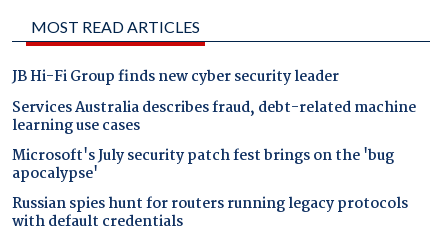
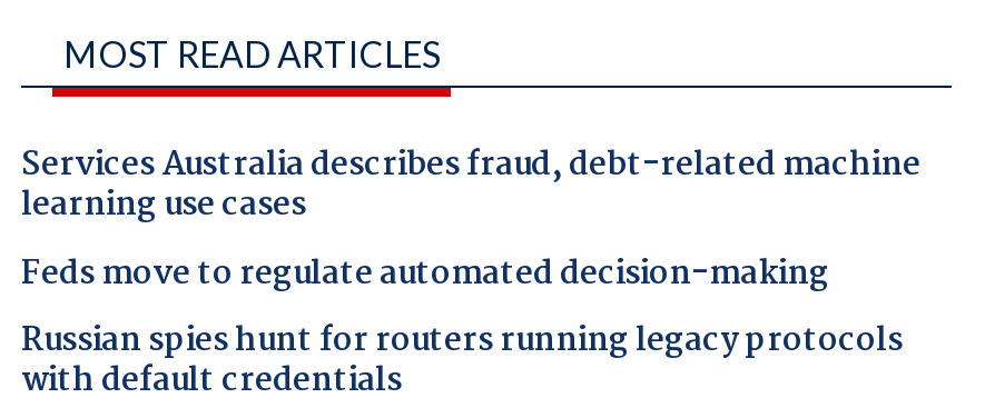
[12,65,339,89] JB Hi-Fi Group finds new cyber security leader -> none
[12,144,394,186] Microsoft's July security patch fest brings on the 'bug | apocalypse' -> [21,247,829,300] Feds move to regulate automated decision-making

